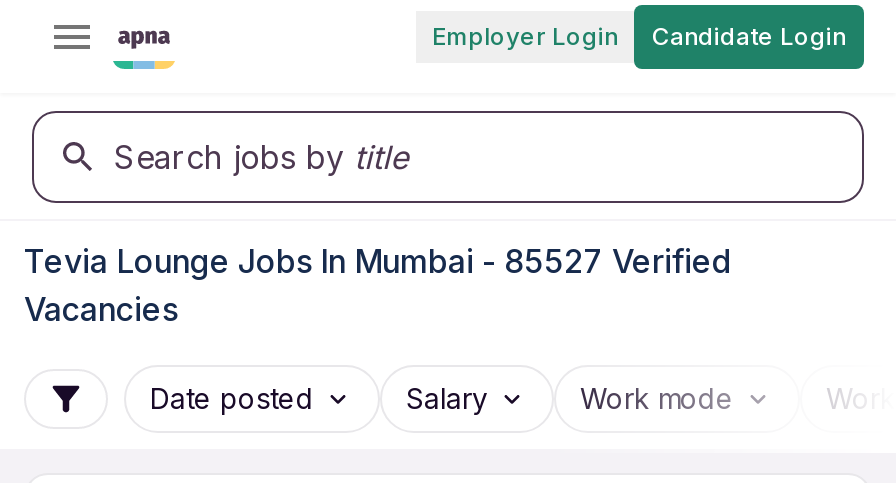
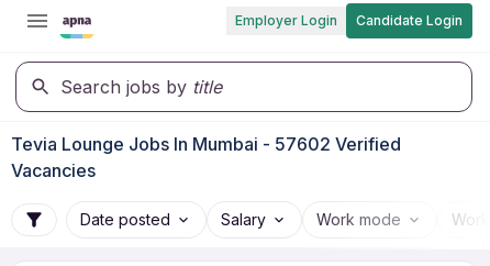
[24,241,732,281] Tevia Lounge Jobs In Mumbai - 85527 Verified -> [11,133,401,155] Tevia Lounge Jobs In Mumbai - 57602 Verified

